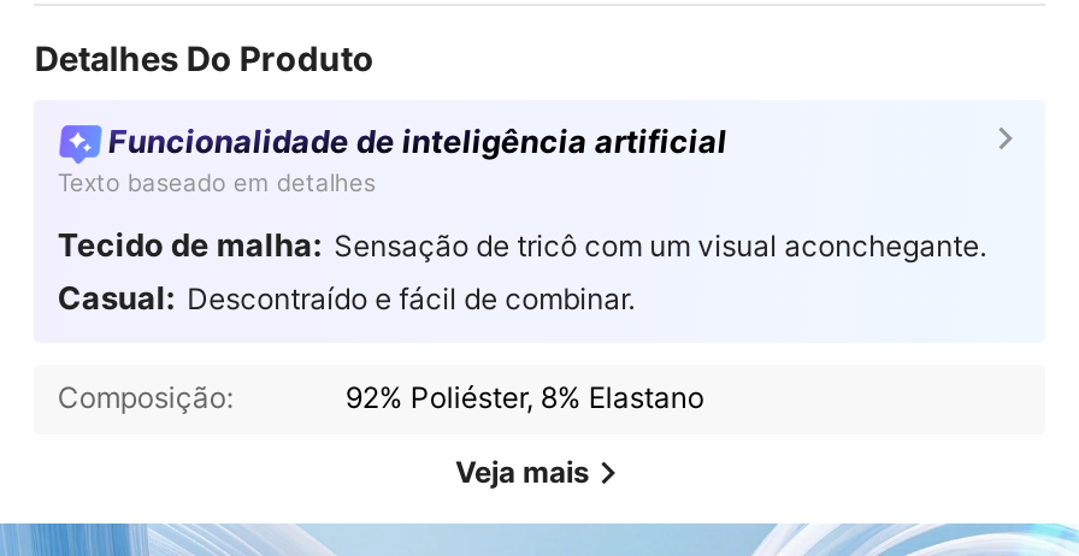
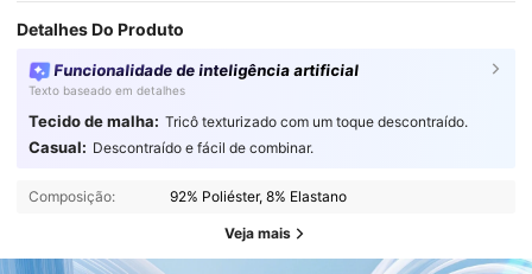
[58,226,987,265] Tecido de malha: Sensação de tricô com um visual aconchegante. -> [28,111,467,130] Tecido de malha: Tricô texturizado com um toque descontraído.

